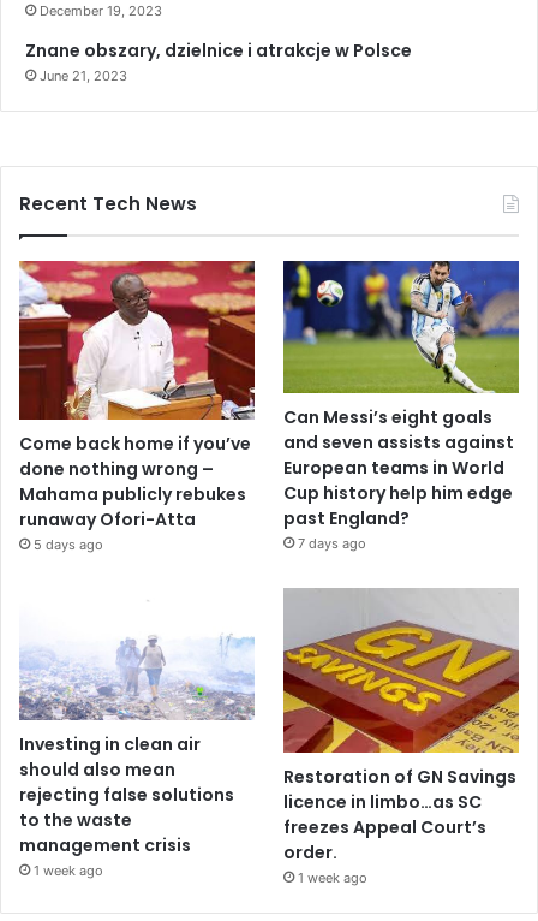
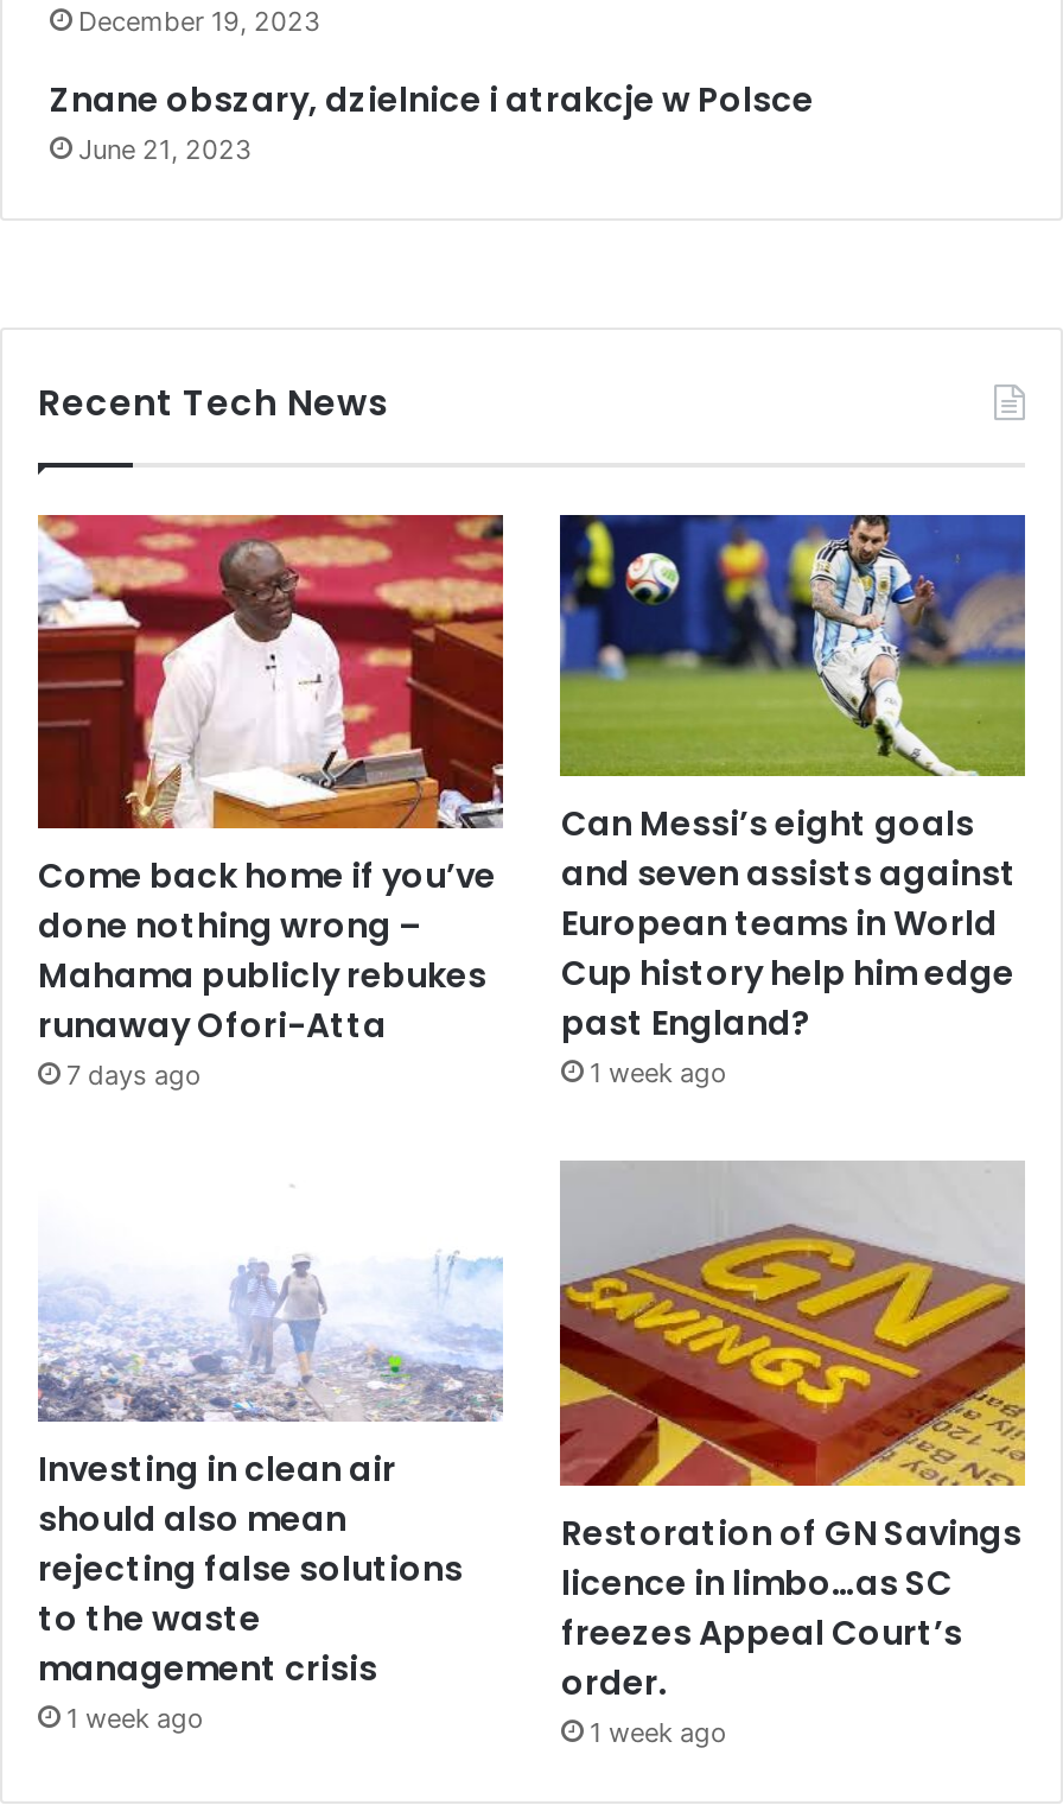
[34,536,103,553] 5 days ago -> [66,1059,202,1092] 7 days ago
[298,535,367,552] 7 days ago -> [590,1056,727,1089] 1 week ago

